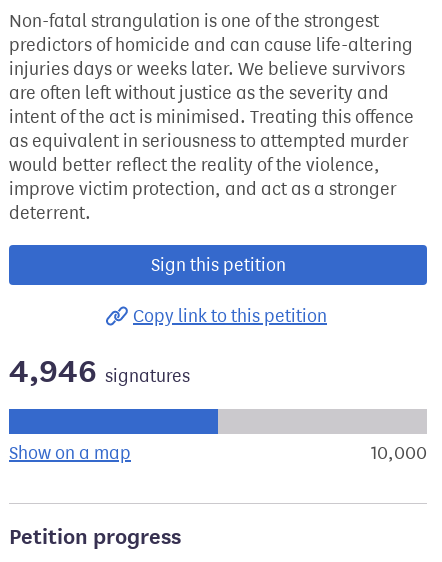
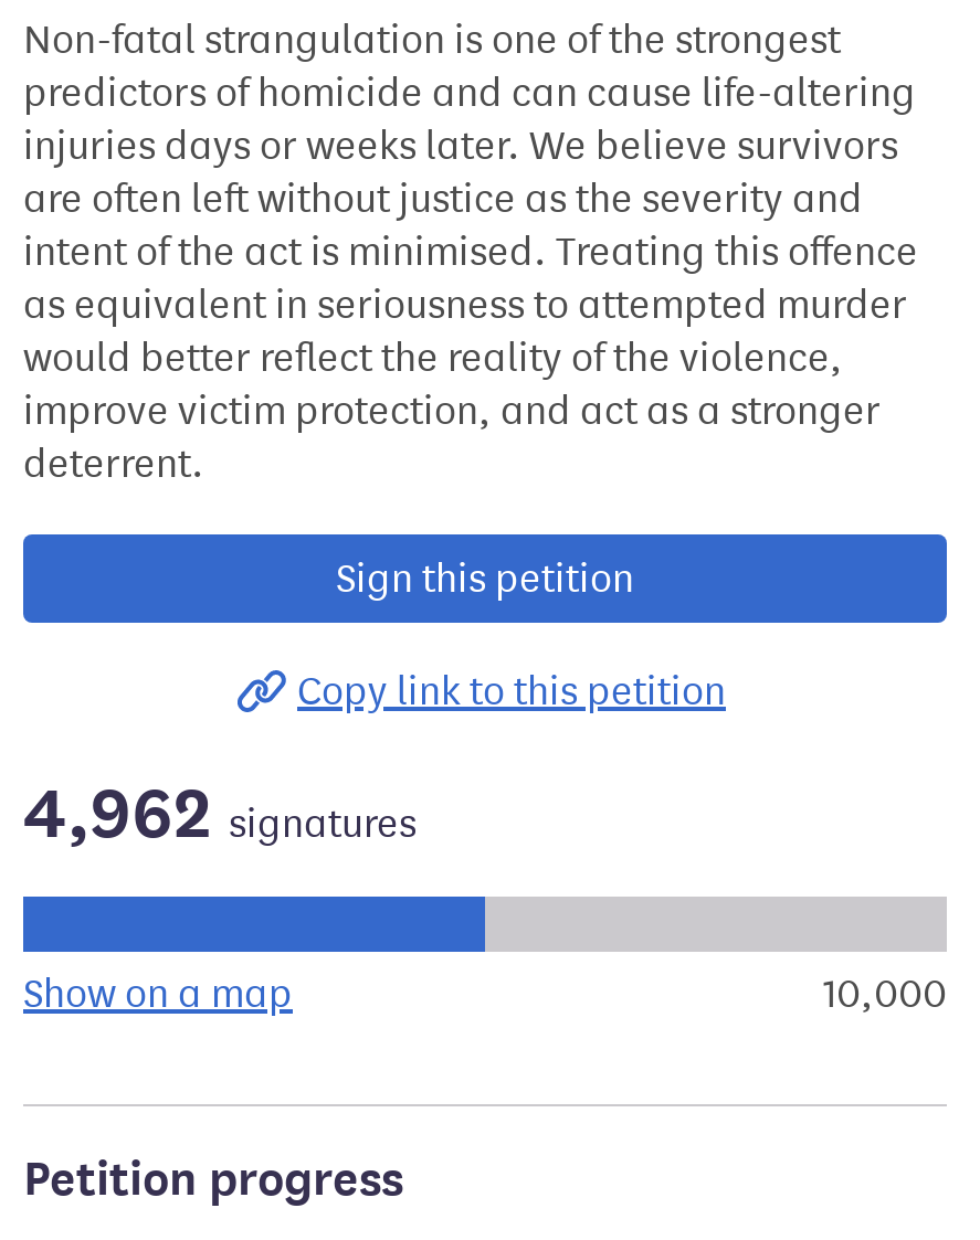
[9,351,190,391] 4,946 signatures -> [23,768,417,857] 4,962 signatures

